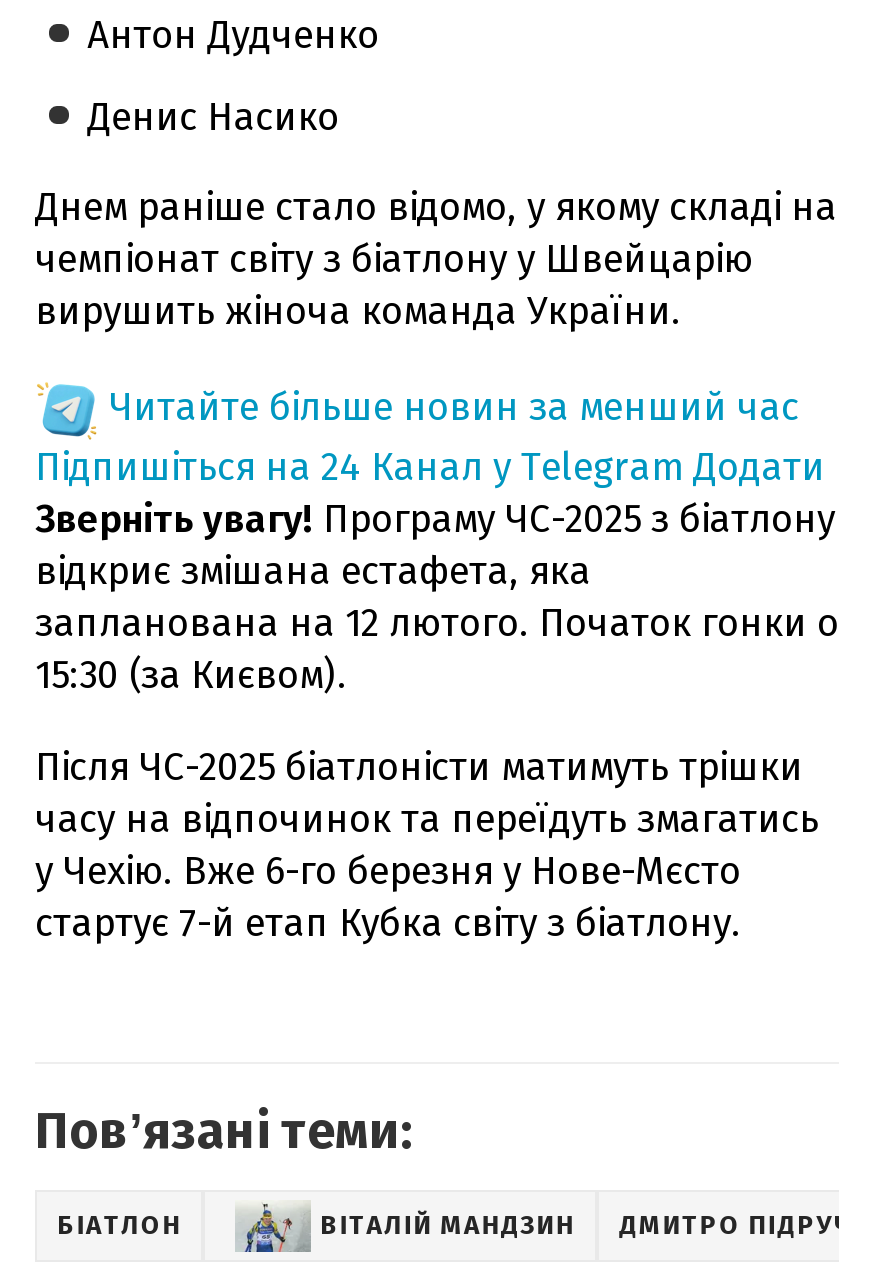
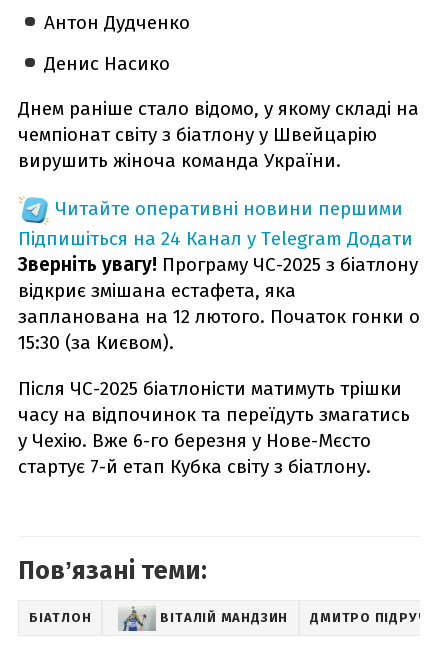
[109,383,799,429] Читайте більше новин за менший час -> [55,197,403,220] Читайте оперативні новини першими

